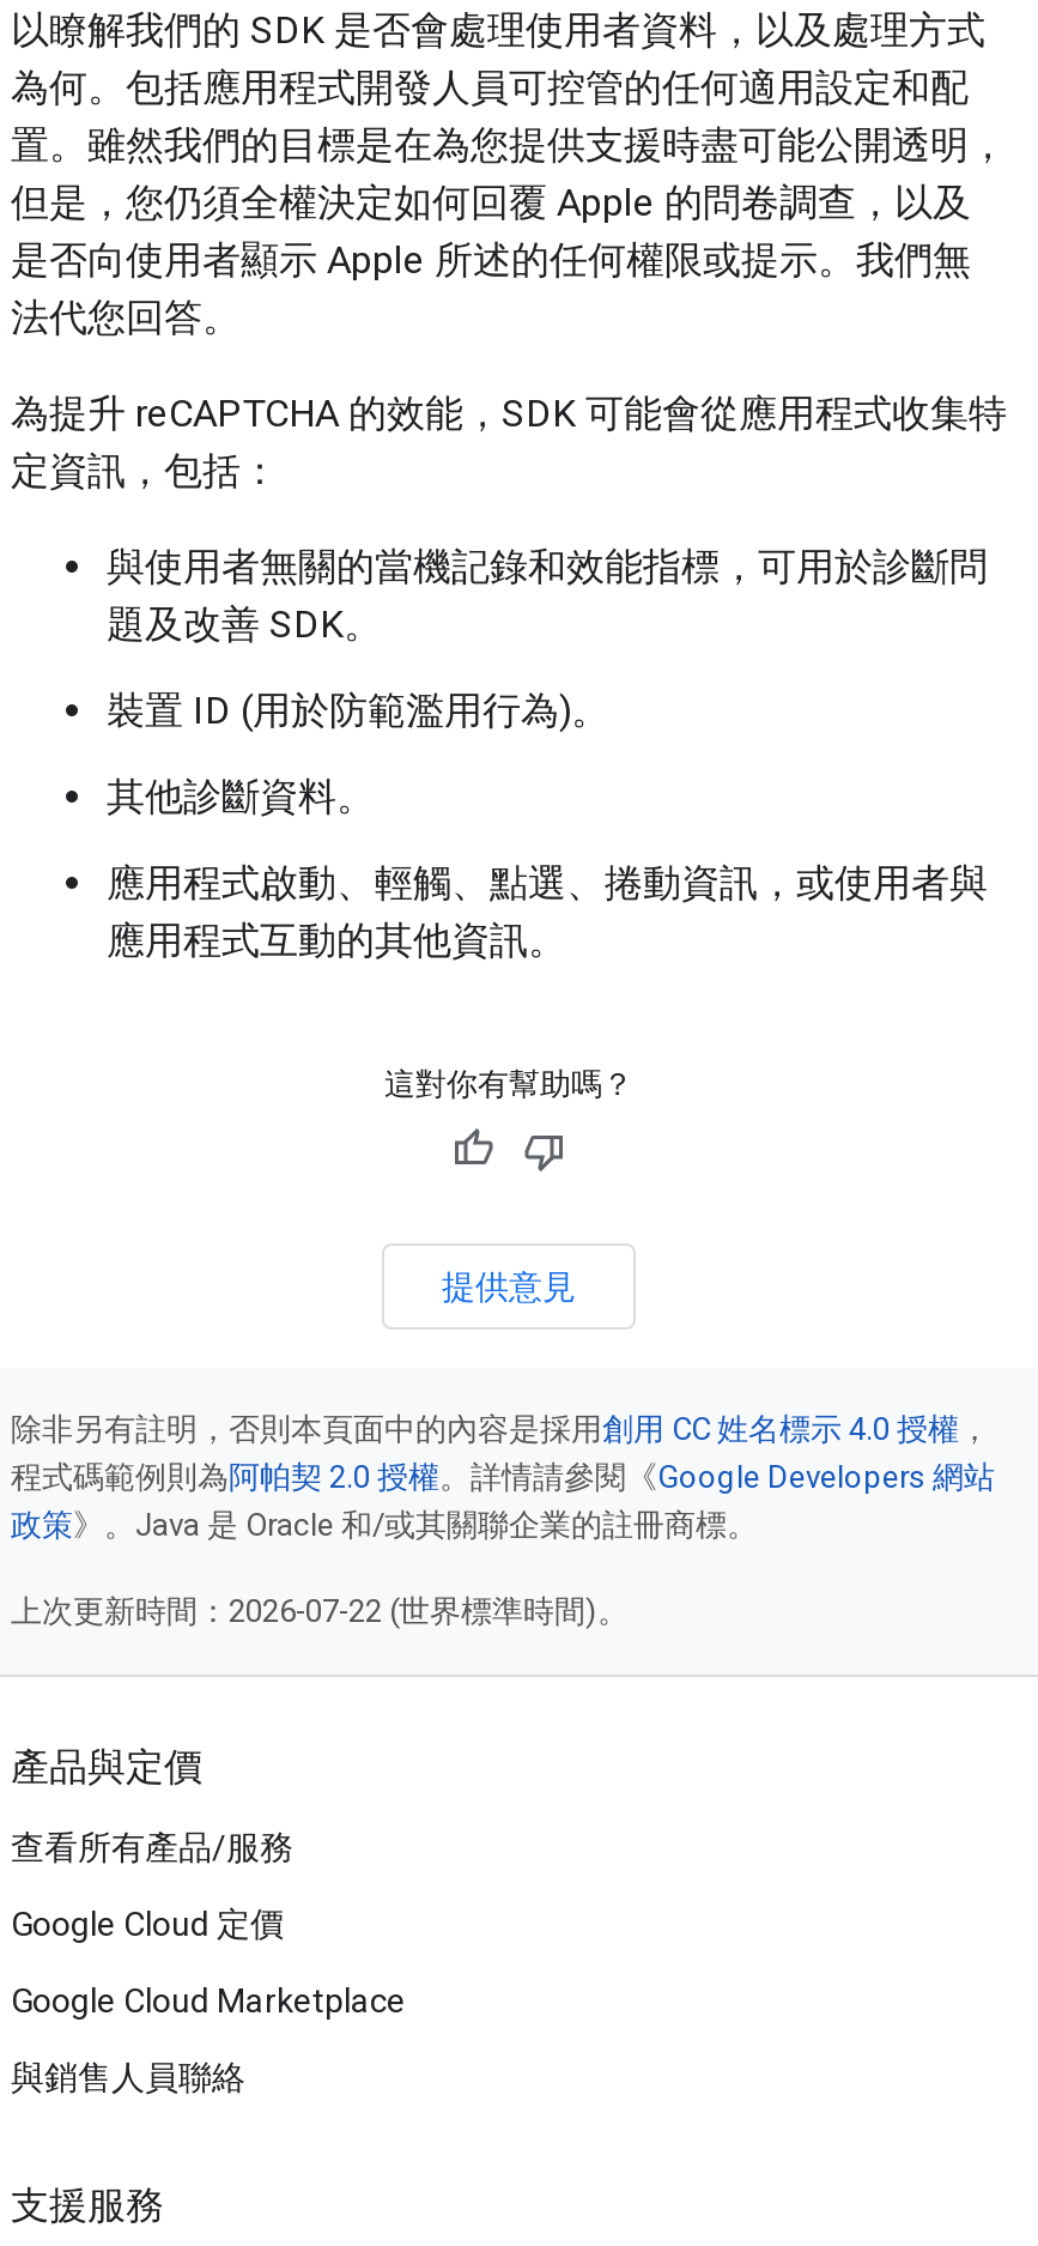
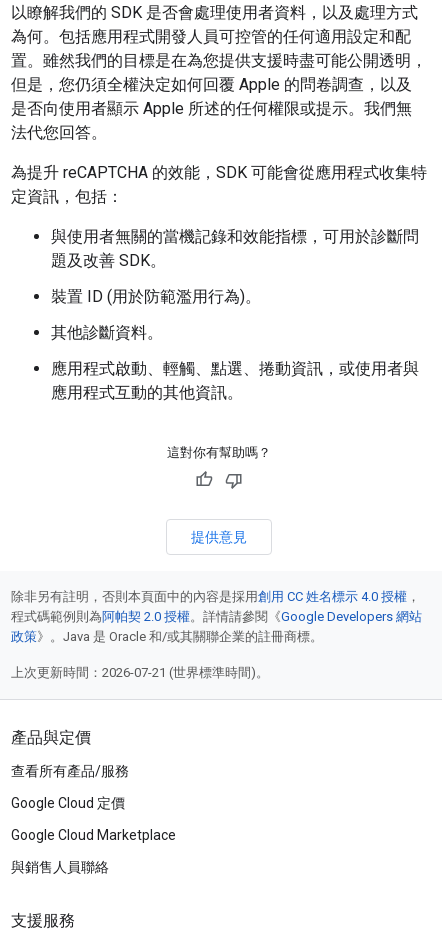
[11,1593,629,1629] 上次更新時間：2026-07-22 (世界標準時間)。 -> [11,665,269,680] 上次更新時間：2026-07-21 (世界標準時間)。

